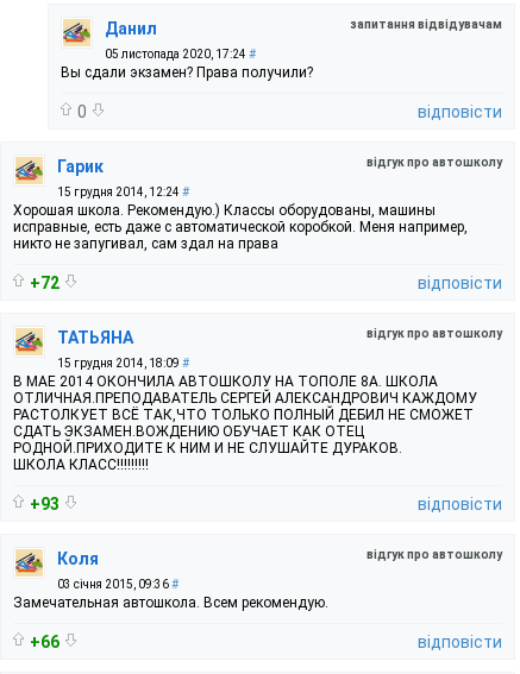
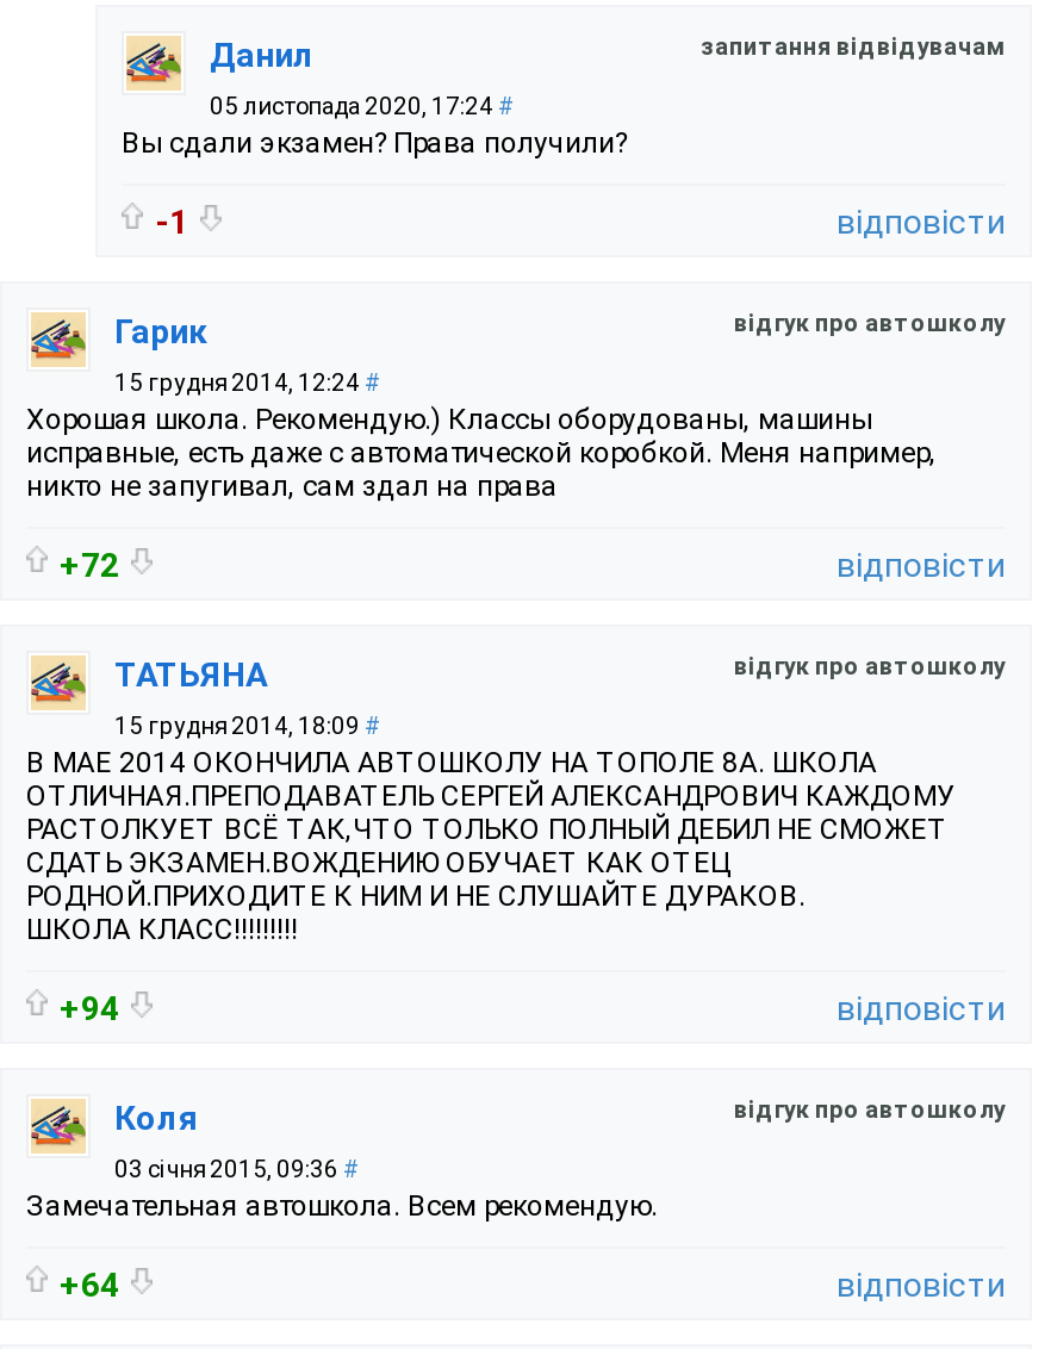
[77,102,87,121] 0 -> [155,202,188,240] -1
[30,494,59,513] +93 -> [60,988,119,1027] +94
[30,632,59,651] +66 -> [60,1265,119,1303] +64

